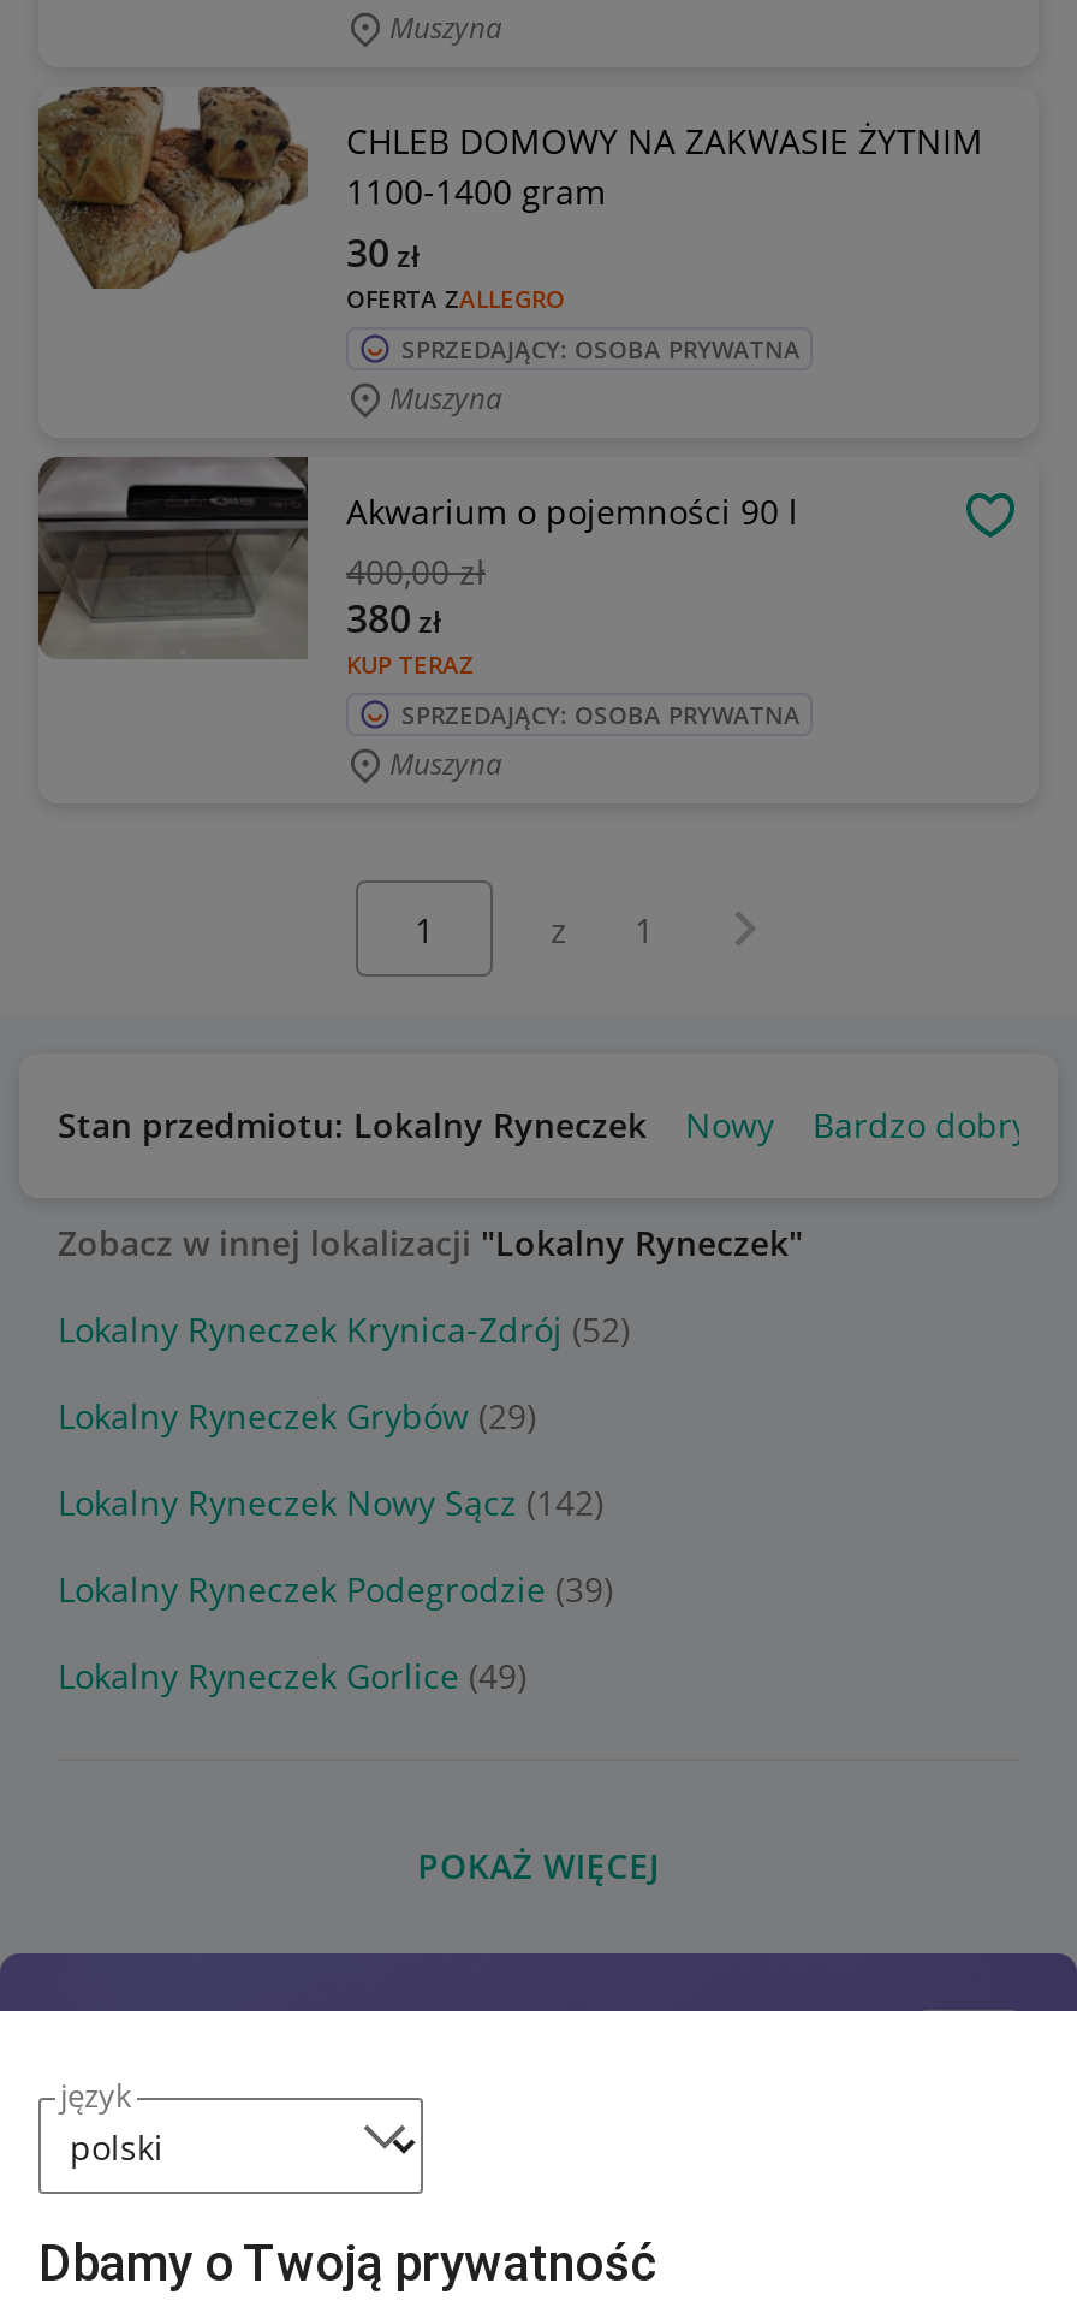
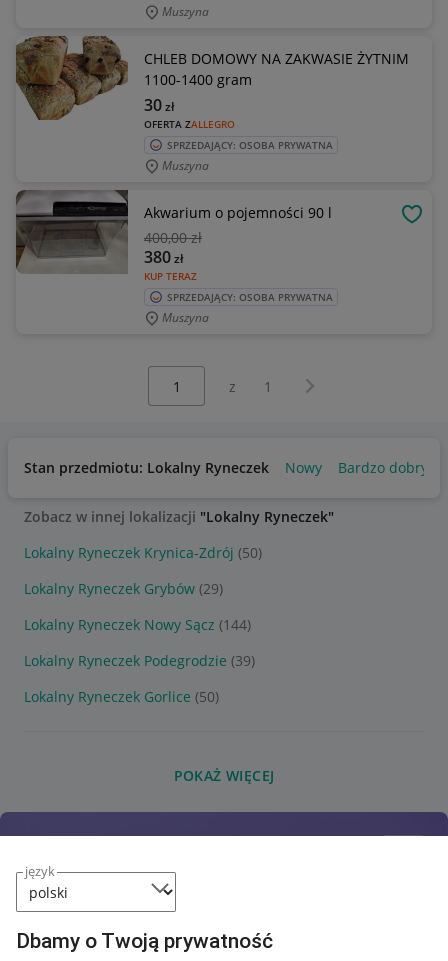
[58,1306,630,1352] Lokalny Ryneczek Krynica-Zdrój (52) -> [24,543,262,562] Lokalny Ryneczek Krynica-Zdrój (50)
[58,1479,603,1525] Lokalny Ryneczek Nowy Sącz (142) -> [24,615,251,634] Lokalny Ryneczek Nowy Sącz (144)
[58,1653,526,1698] Lokalny Ryneczek Gorlice (49) -> [24,687,219,706] Lokalny Ryneczek Gorlice (50)

